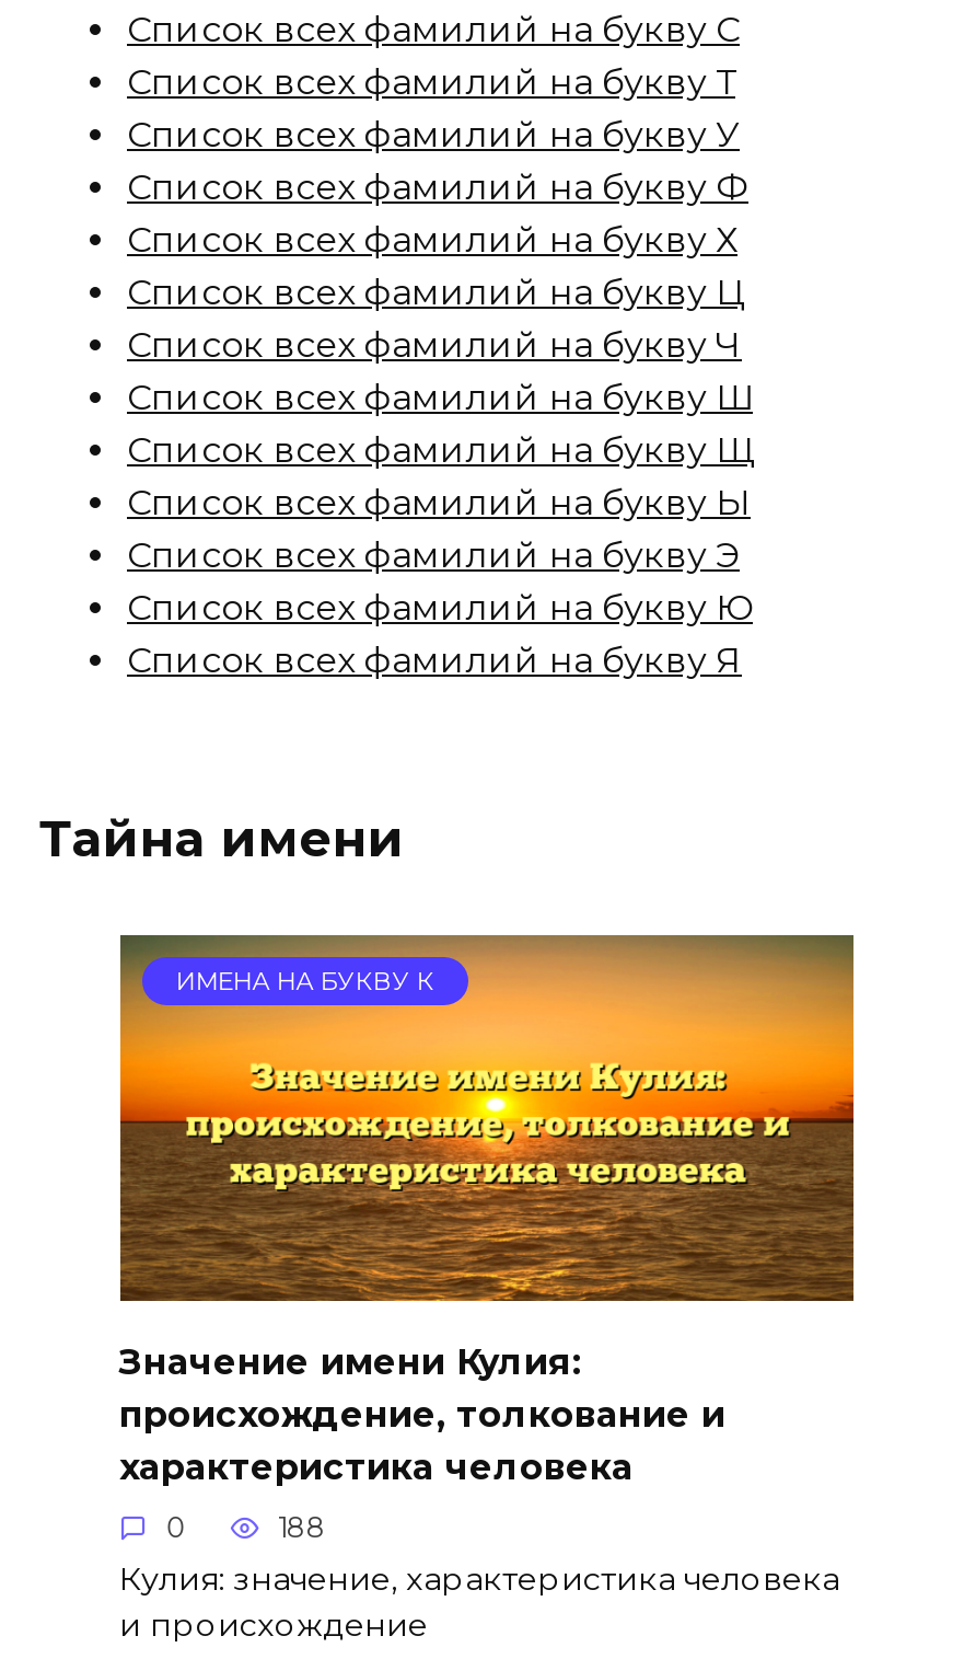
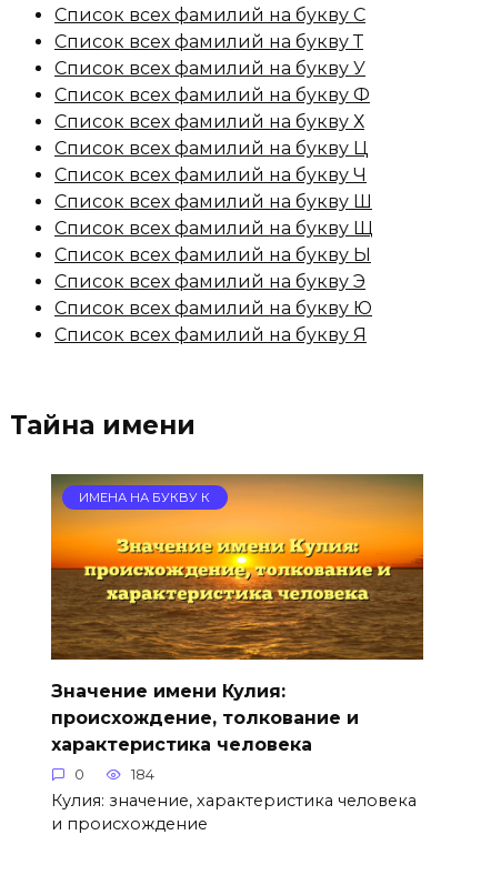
[278,1512,326,1545] 188 -> [131,767,154,783] 184

